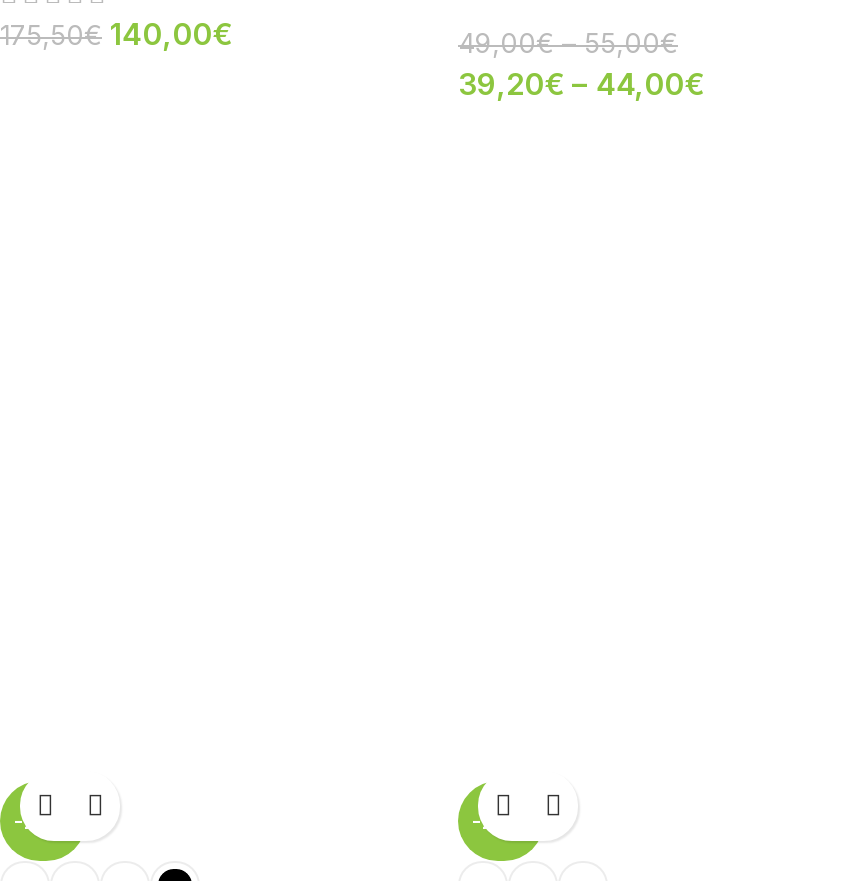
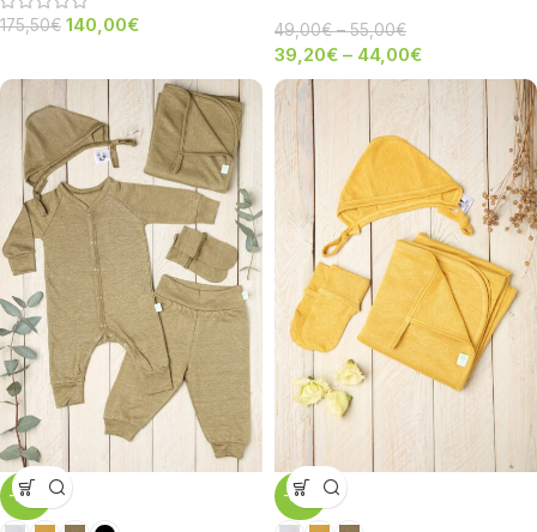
none -> [4,78,264,496] [image]
none -> [274,78,533,496] [image]

